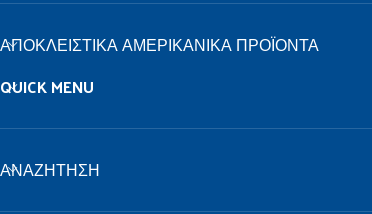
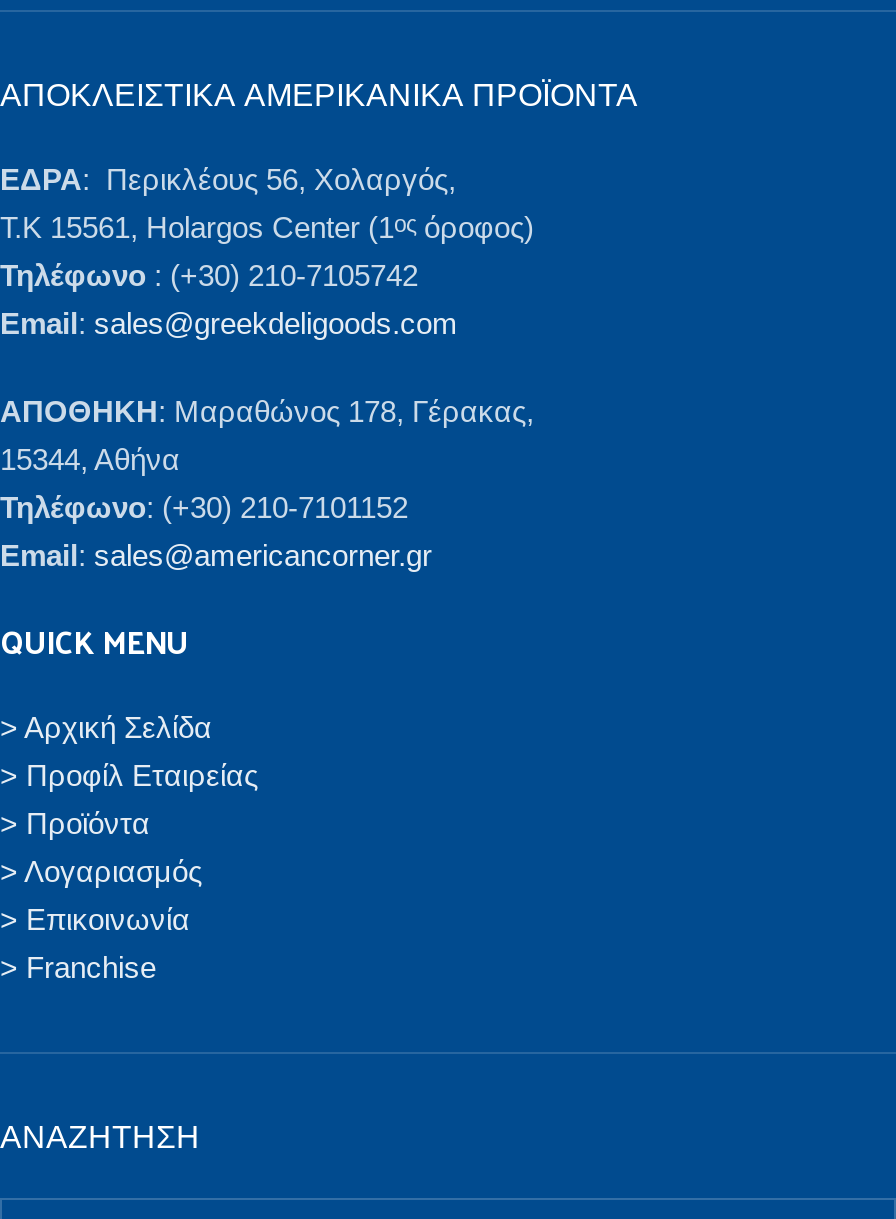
none -> [0,162,534,572] ΕΔΡΑ: Περικλέους 56, Χολαργός, | Τ.Κ 15561, Holargos Center (1 ος όροφος) | Τηλέφωνο: (+30) 210-7105742 | Email: sales@greekdeligoods.com | ΑΠΟΘΗΚΗ: Μαραθώνος 178, Γέρακας, | 15344, Αθήνα | Τηλέφωνο: (+30) 210-7101152 | Email: sales@americancorner.gr
none -> [0,710,258,984] > Αρχική Σελίδα | > Προφίλ Εταιρείας | > Προϊόντα | > Λογαριασμός | > Επικοινωνία | > Franchise

